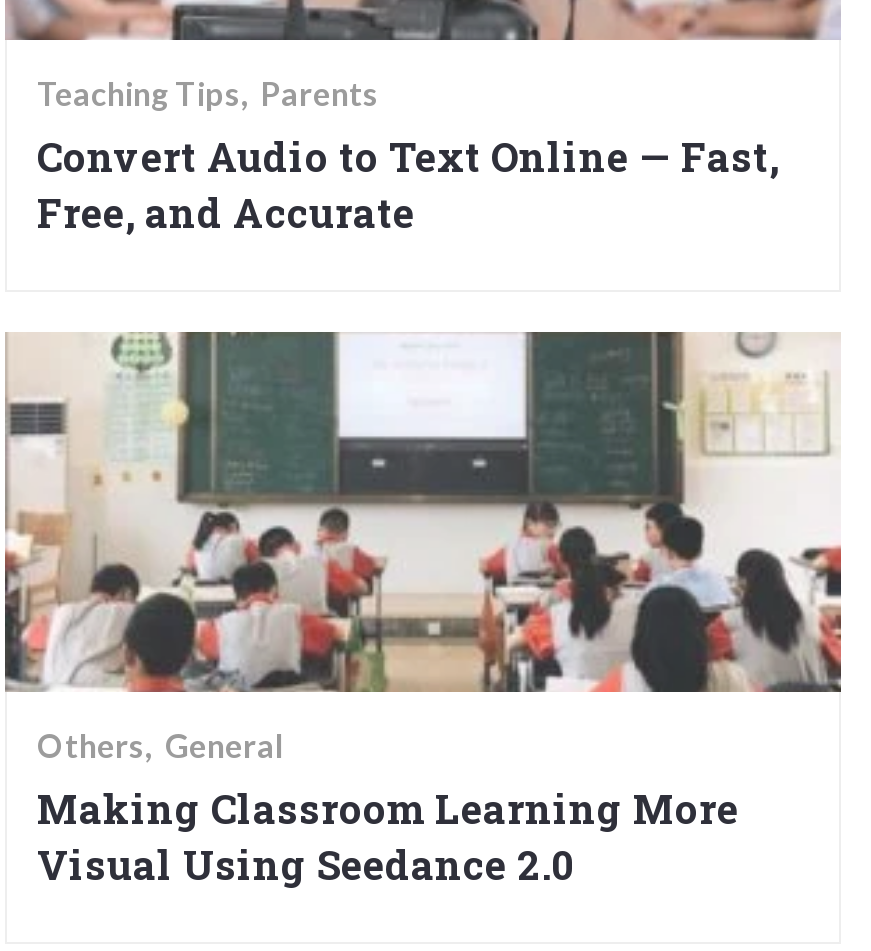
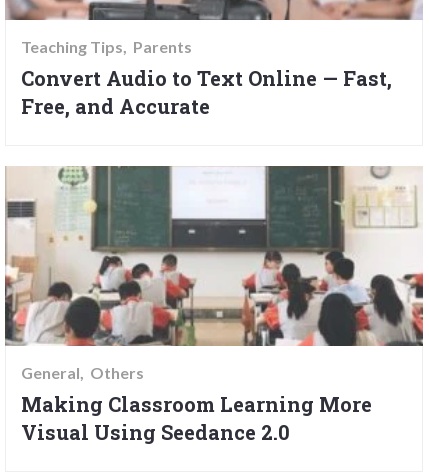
[37,726,283,764] Others General -> [21,363,144,382] General Others

